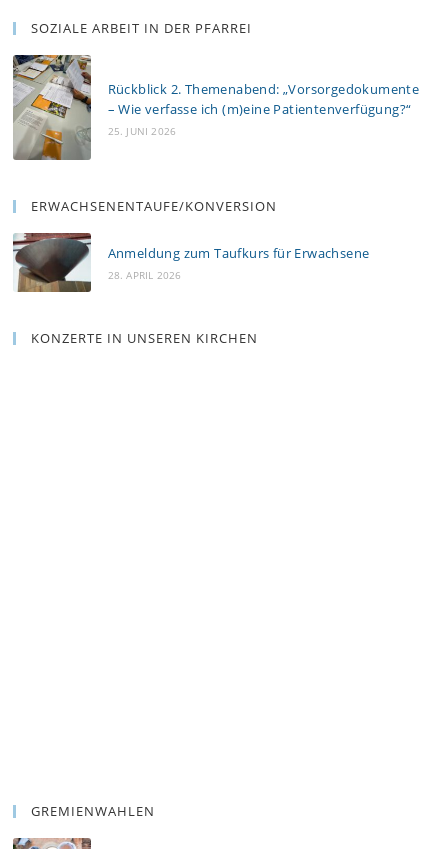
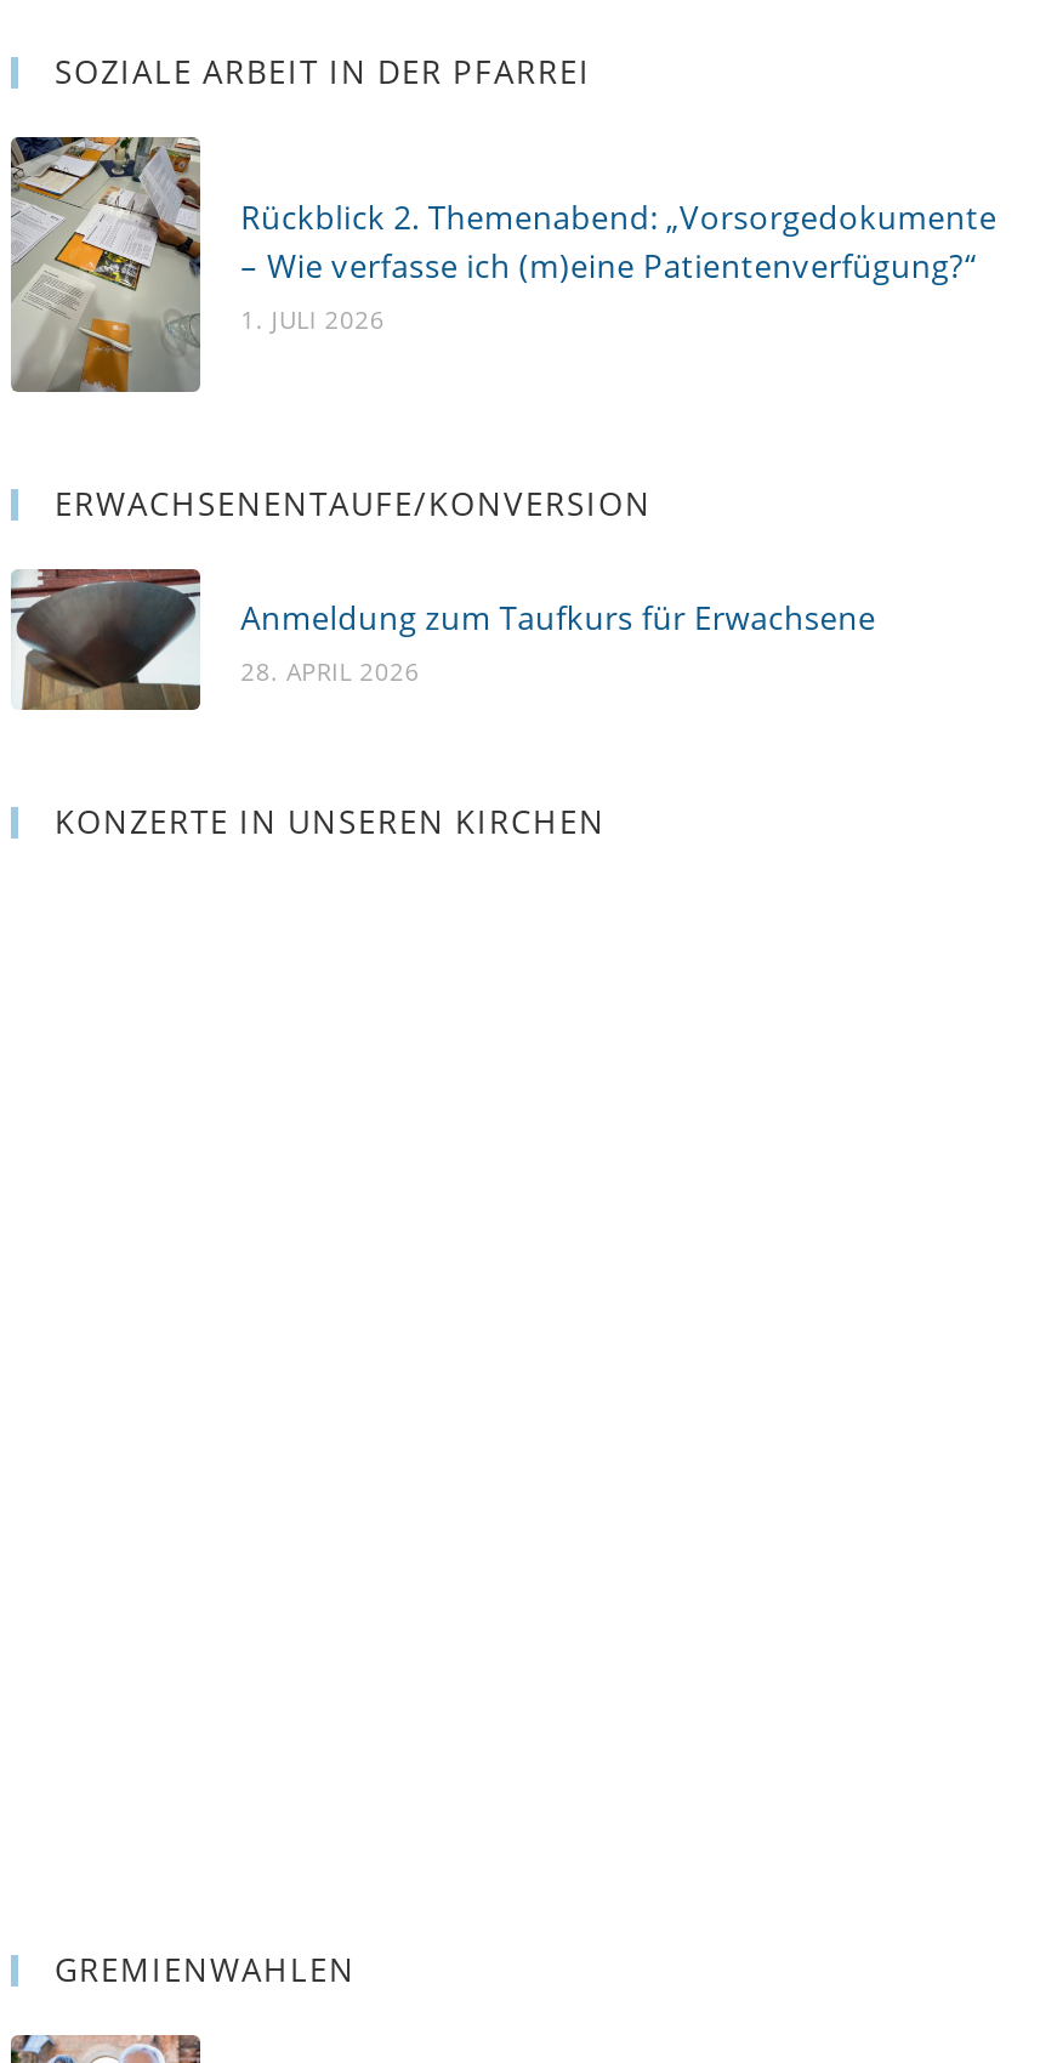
[108,124,176,138] 25. JUNI 2026 -> [241,303,385,337] 1. JULI 2026

